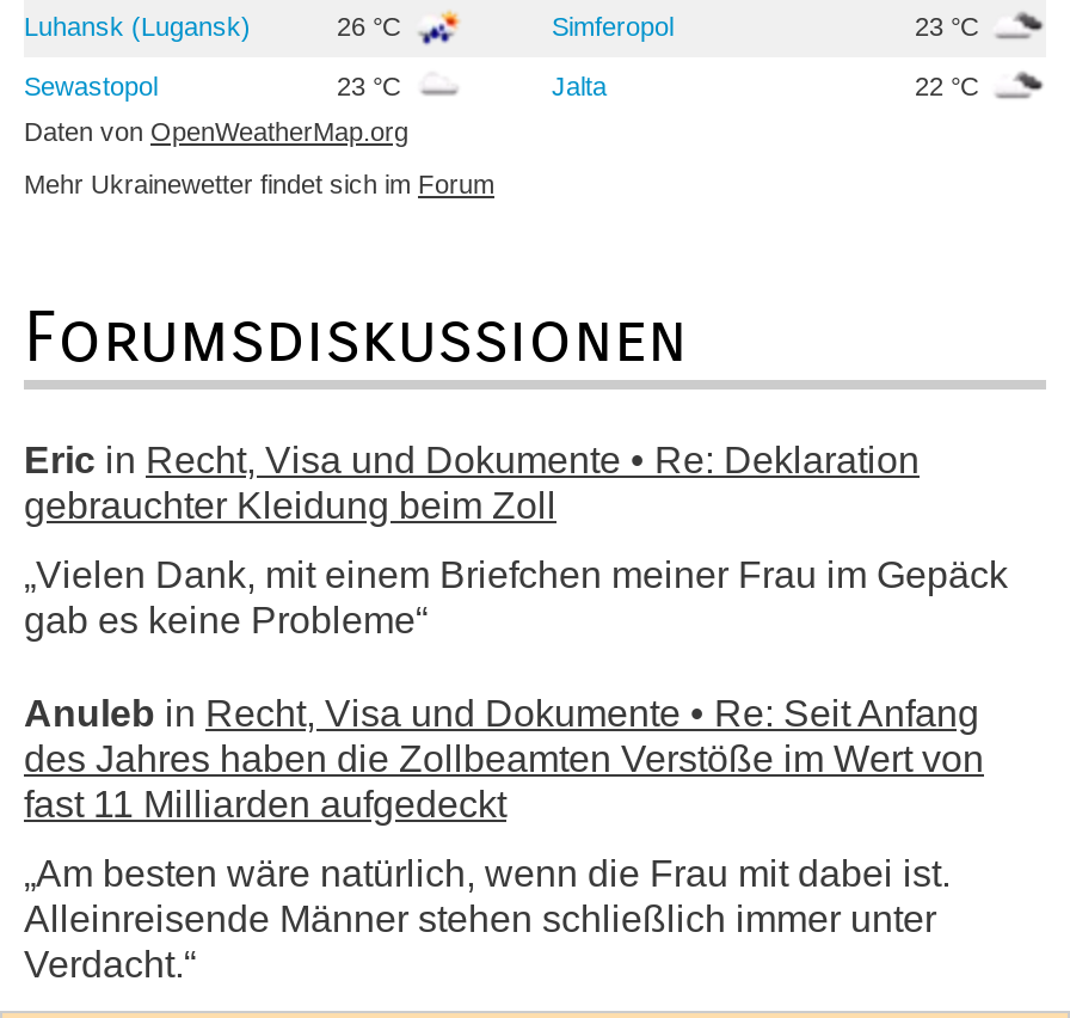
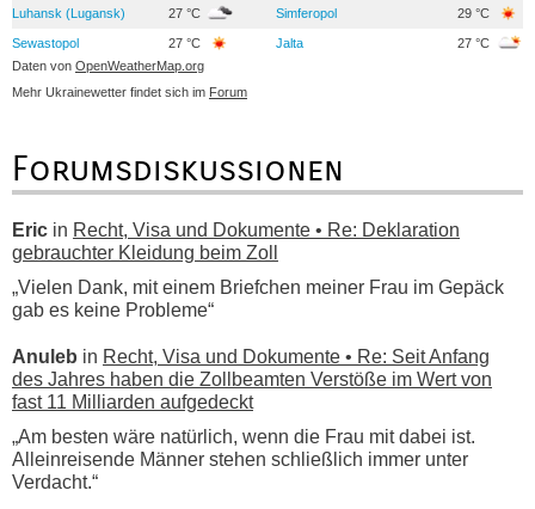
[337,11,408,39] 26 °C -> [168,5,204,20] 27 °C
[915,11,986,39] 23 °C -> [457,5,493,20] 29 °C
[337,70,408,99] 23 °C -> [168,35,204,50] 27 °C
[915,70,986,99] 22 °C -> [457,35,493,50] 27 °C

